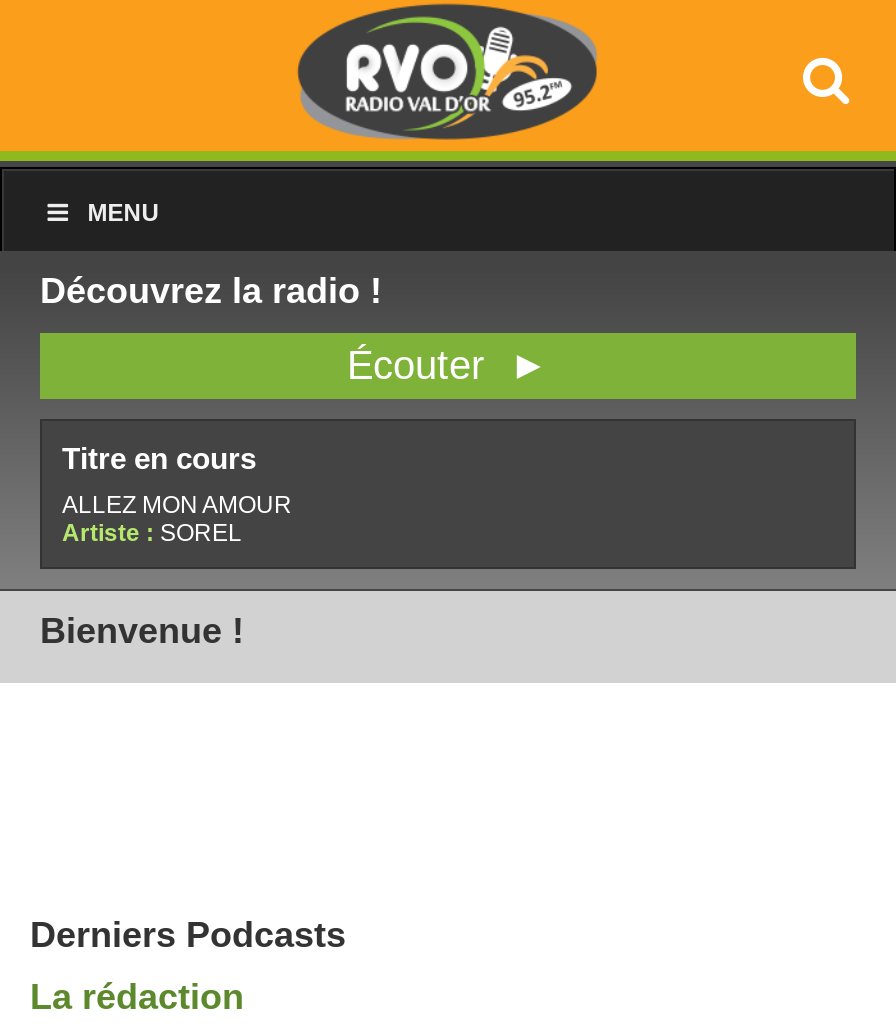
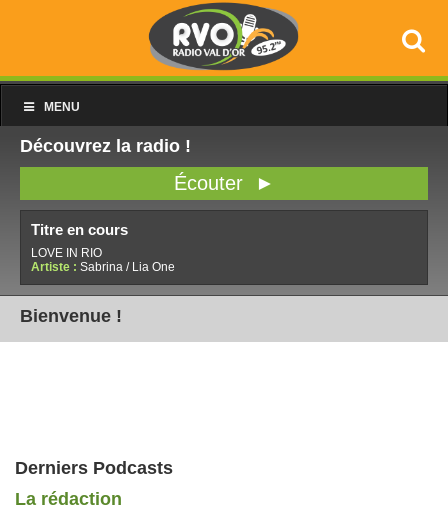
[62,491,292,547] ALLEZ MON AMOUR | Artiste : SOREL -> [31,246,175,274] LOVE IN RIO | Artiste : Sabrina / Lia One

